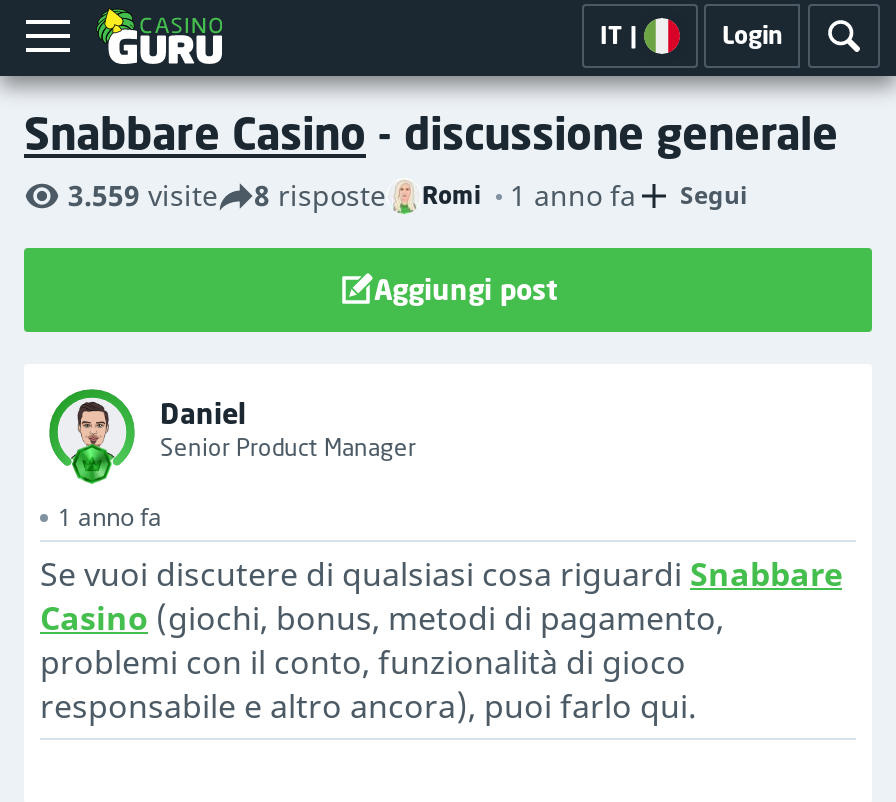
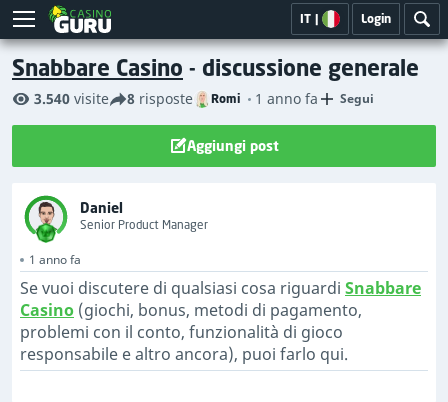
[68,176,748,214] 3.559 visite 8 risposte Romi 1 anno fa Segui -> [34,89,374,108] 3.540 visite 8 risposte Romi 1 anno fa Segui

